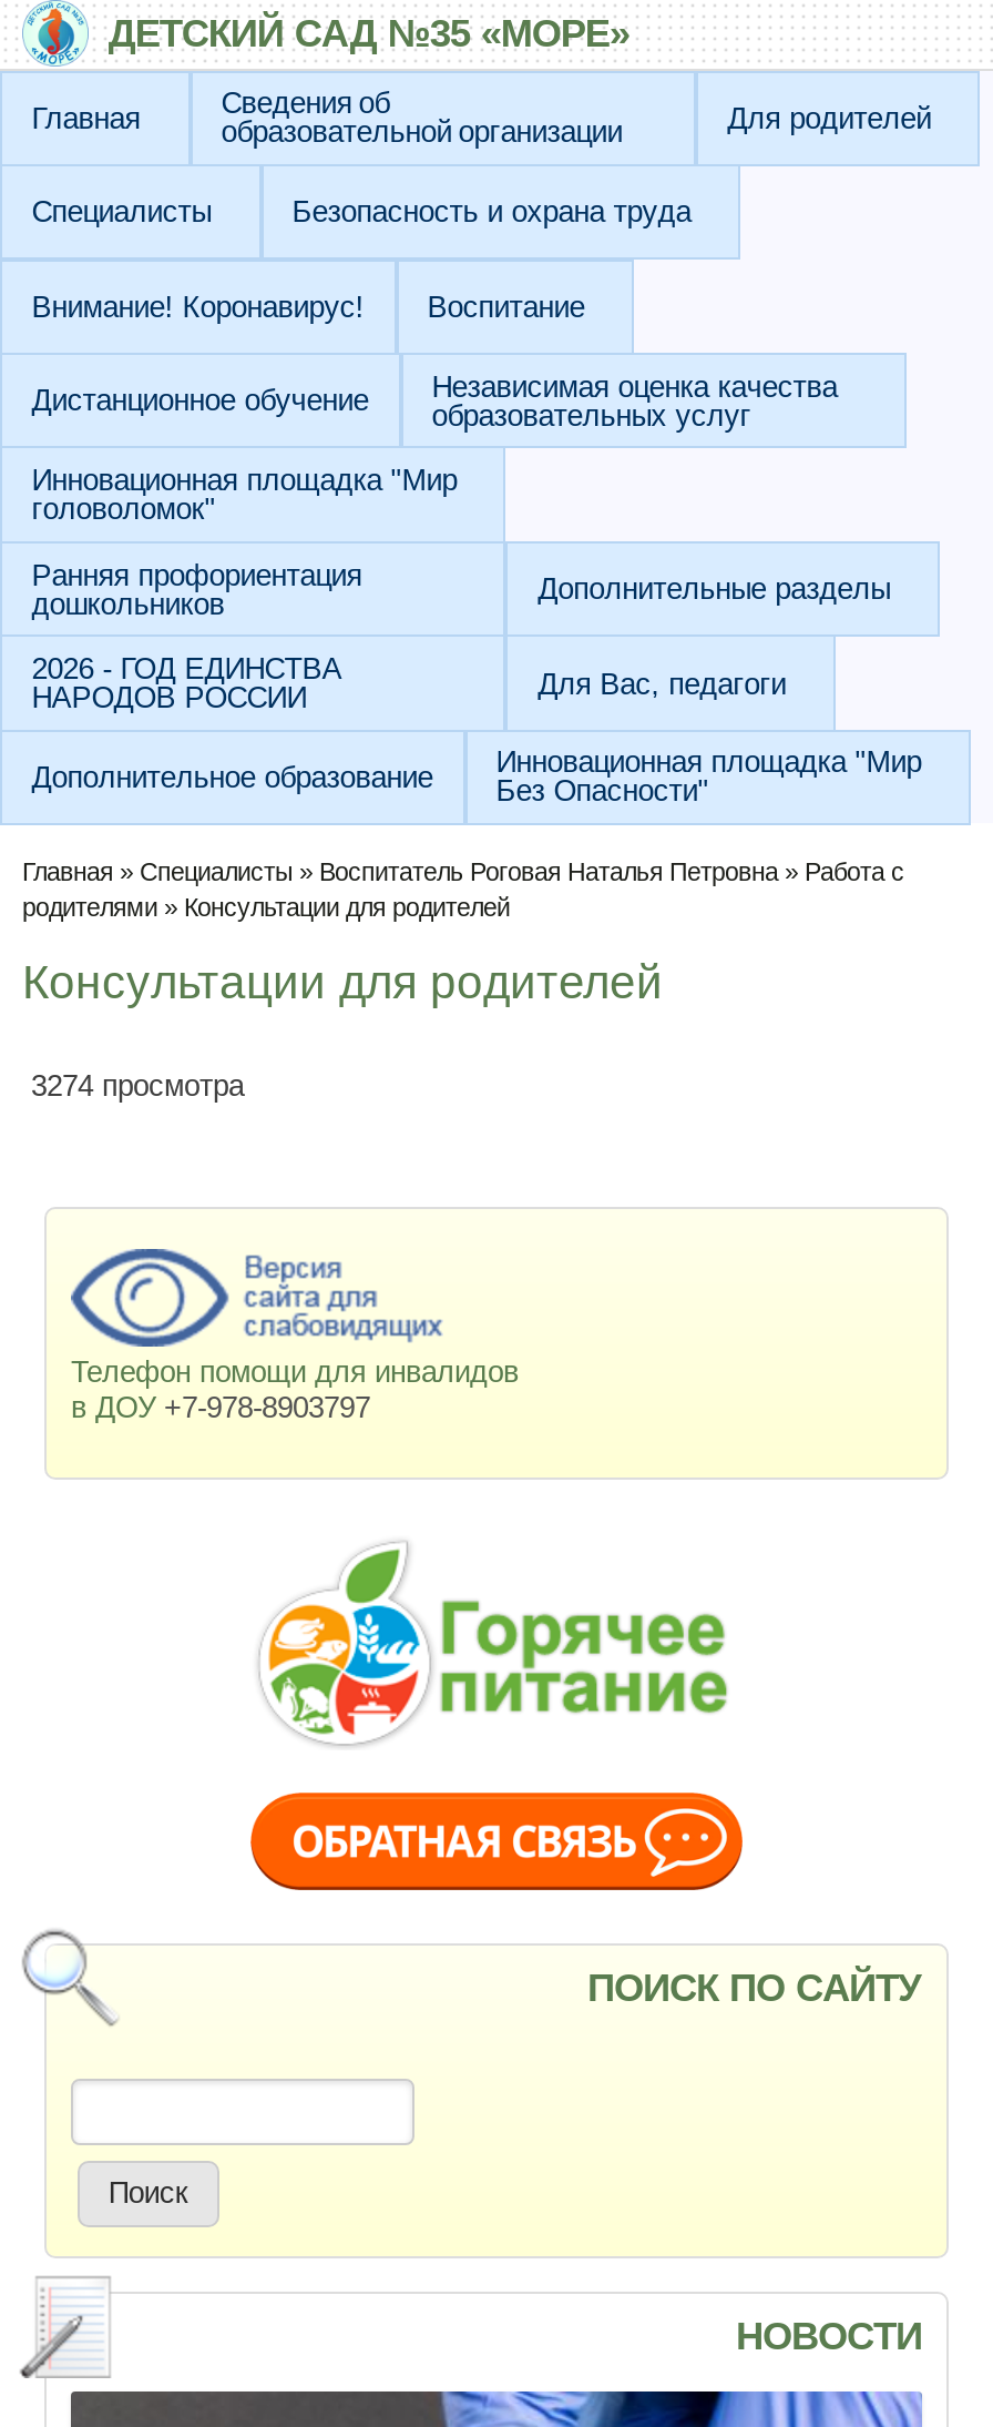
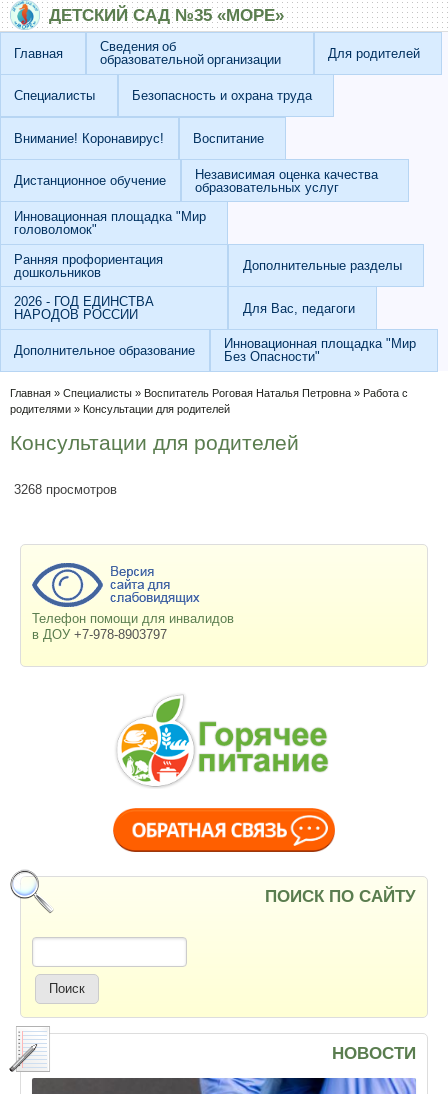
[31,1069,244,1102] 3274 просмотра -> [14,482,117,497] 3268 просмотров

